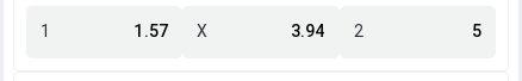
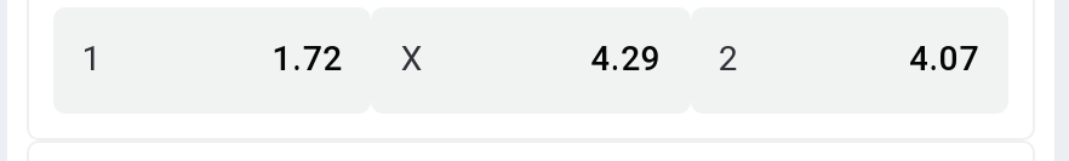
[134,21,208,40] 1.57 X -> [272,39,423,77] 1.72 X
[290,21,363,40] 3.94 2 -> [591,39,739,77] 4.29 2
[472,21,481,40] 5 -> [909,39,979,77] 4.07

